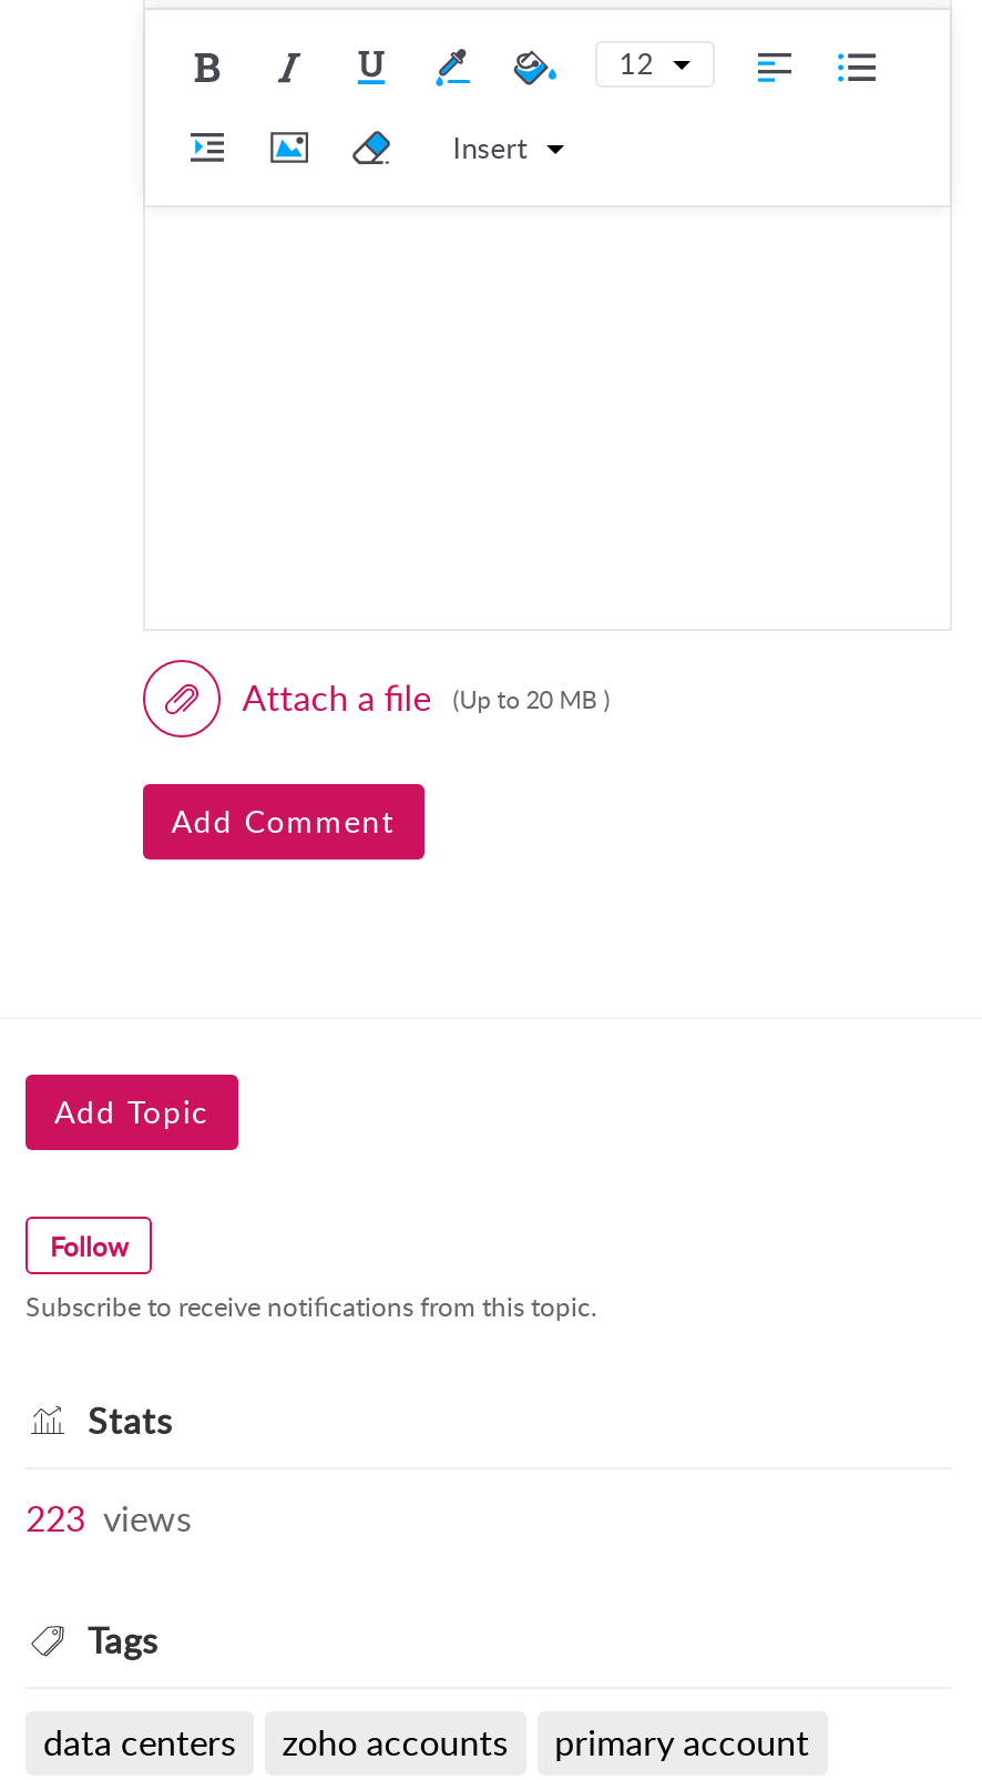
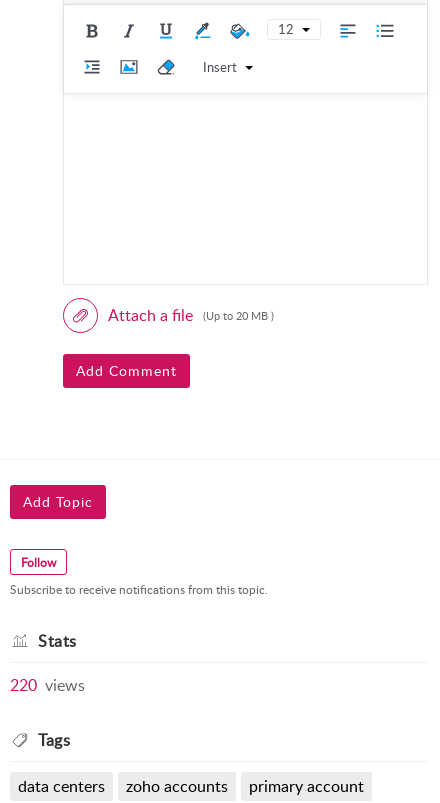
[25,1495,192,1543] 223 views -> [10,674,85,696] 220 views

